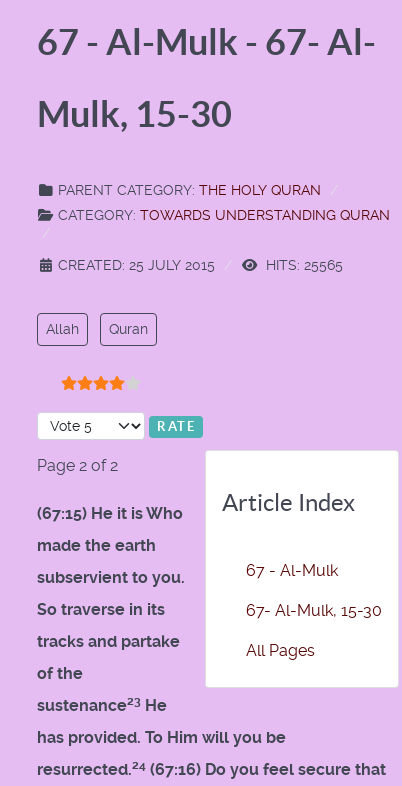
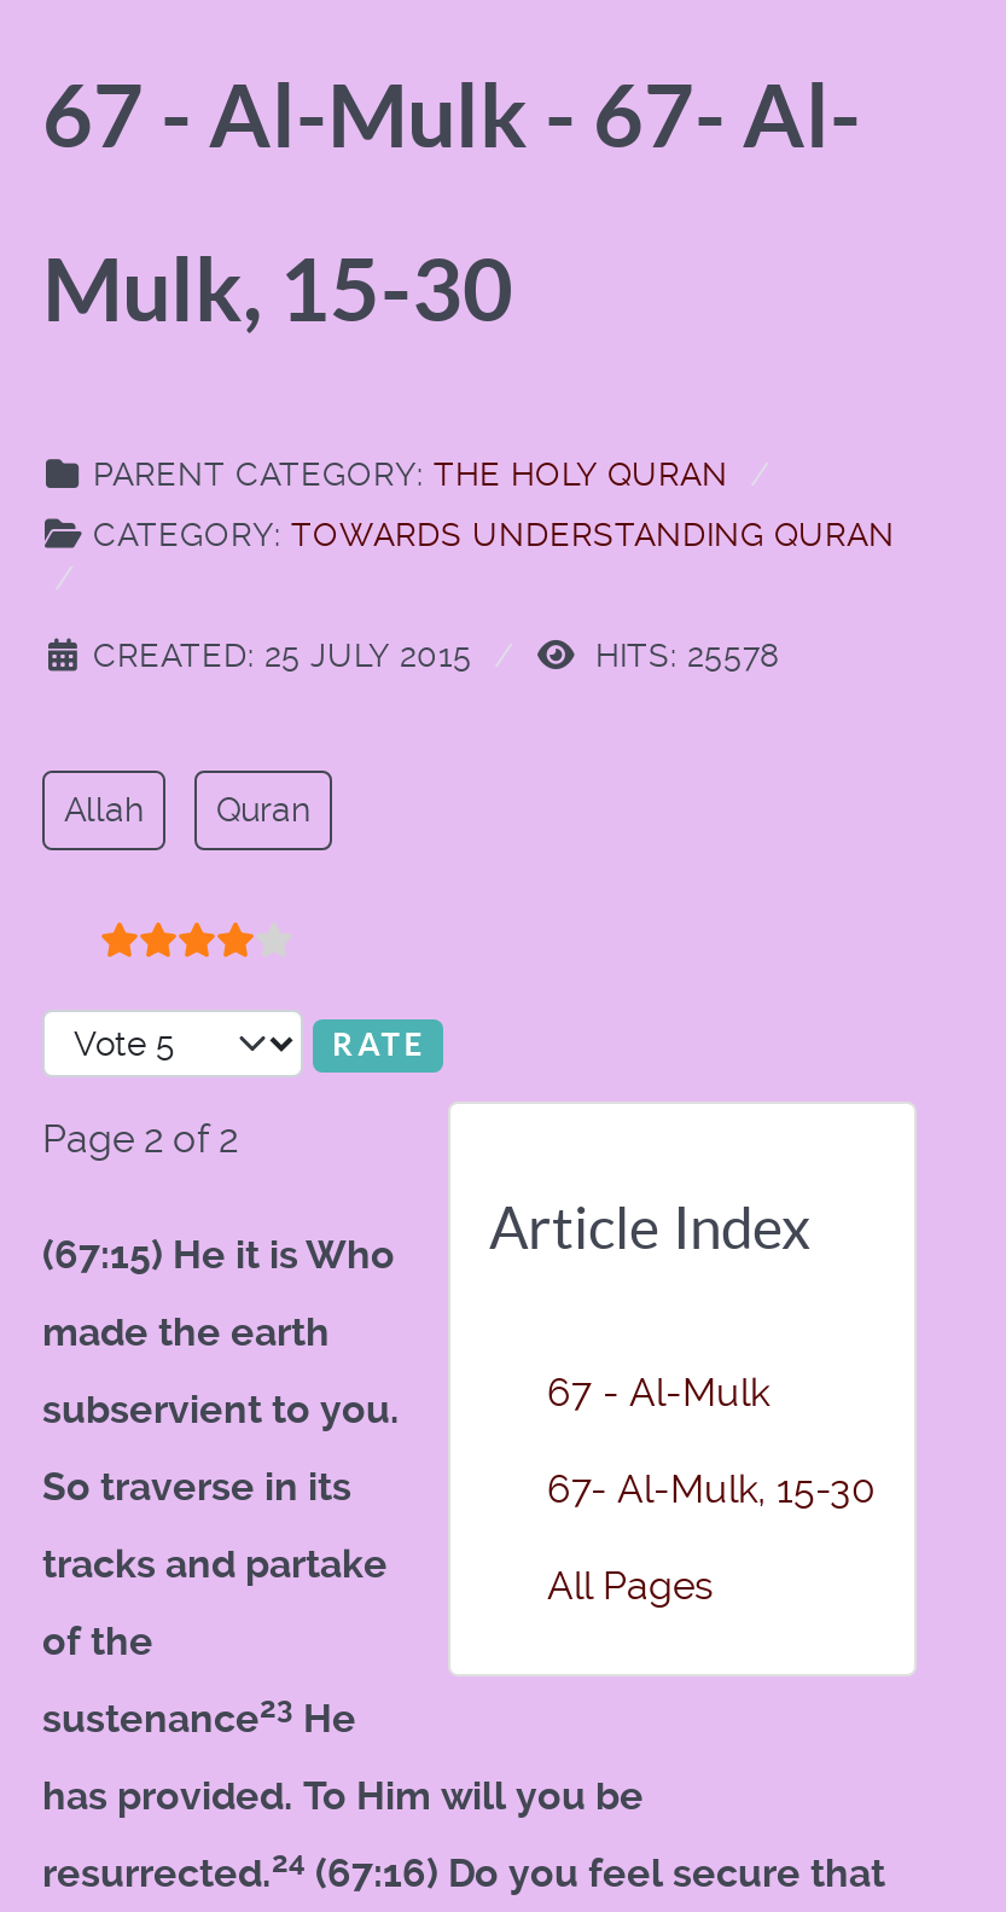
[262,257,343,273] HITS: 25565 -> [586,635,779,674] HITS: 25578

